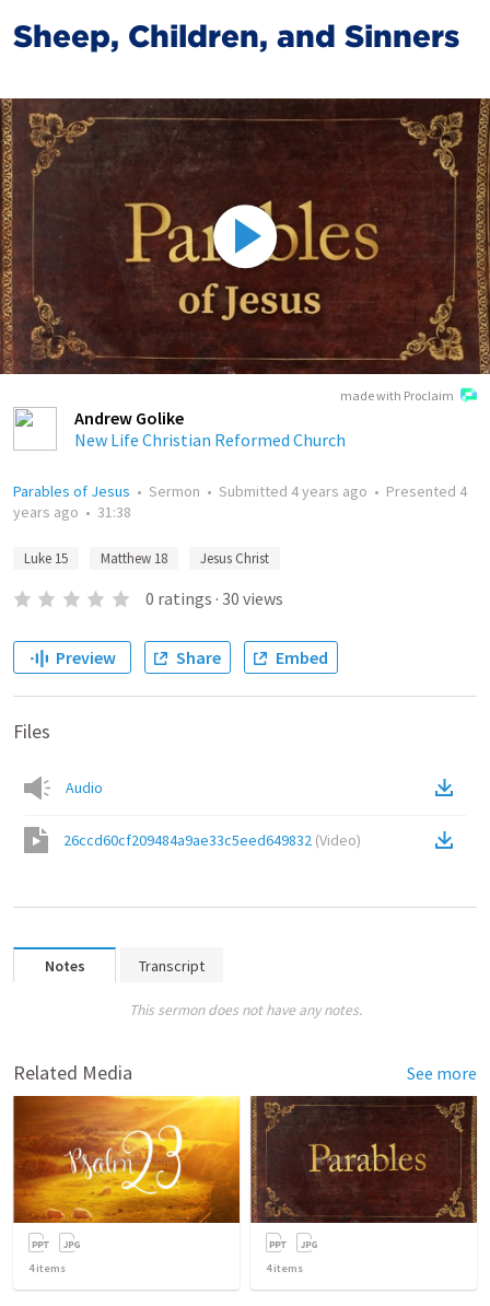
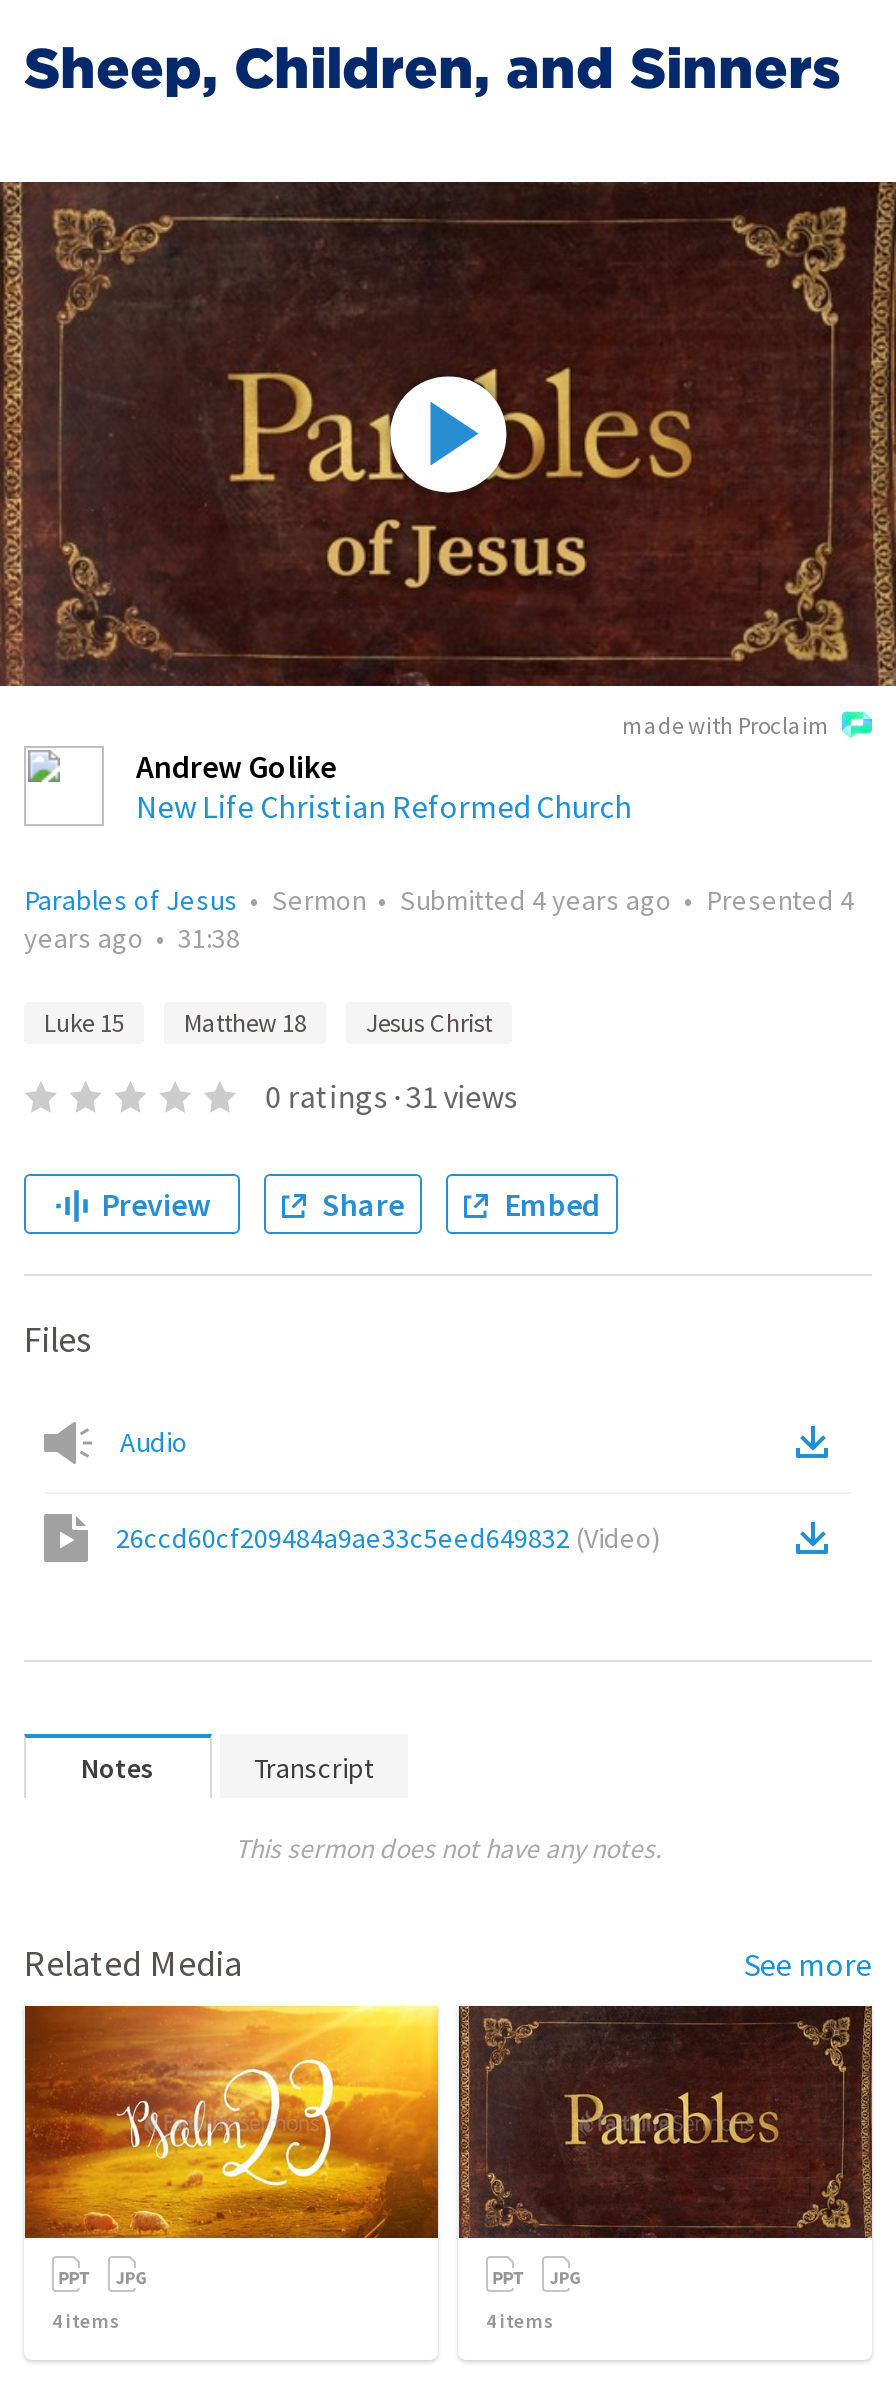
[145,587,283,609] 0 ratings · 30 views -> [265,1076,517,1116] 0 ratings · 31 views

